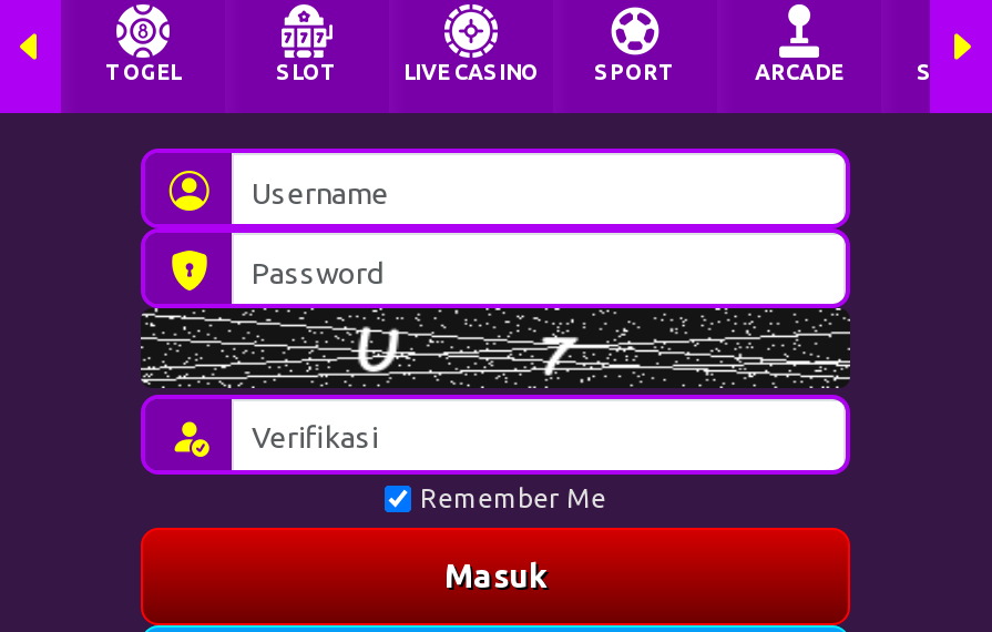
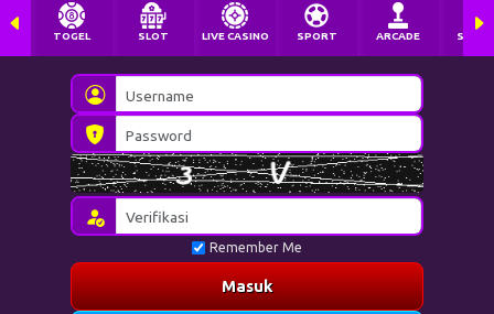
[141,308,850,388] [image] -> [71,152,423,193] [image]

